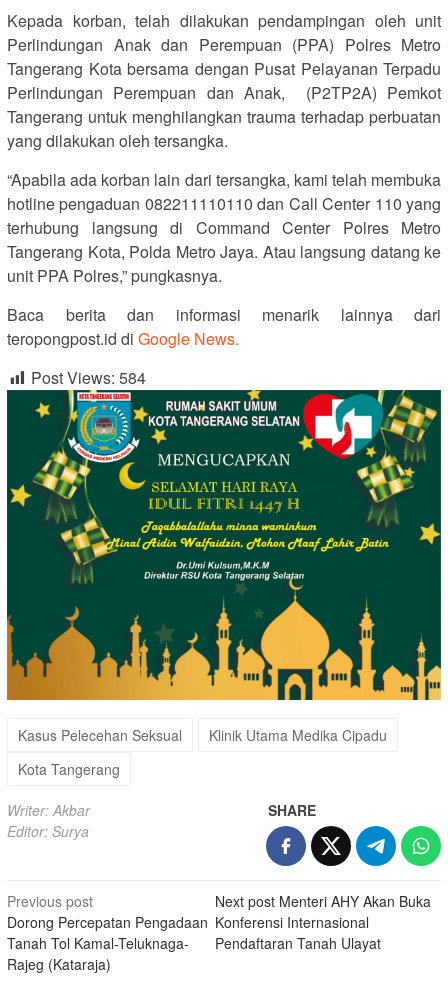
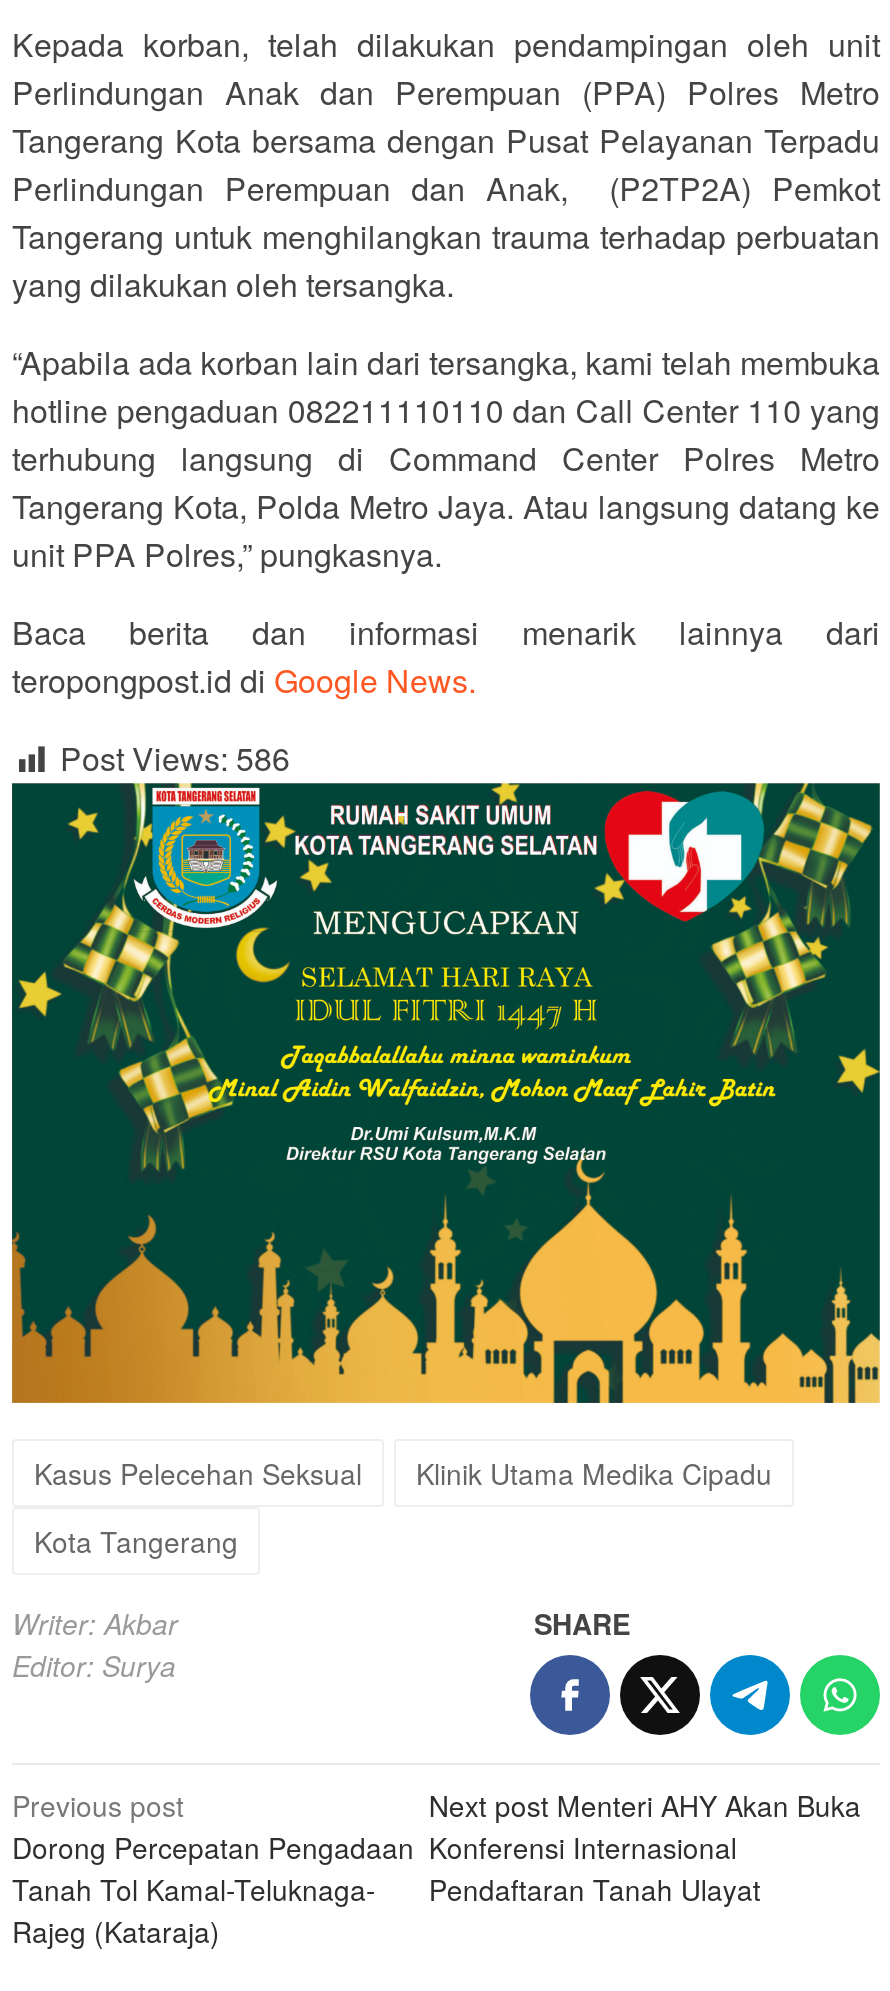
[31,366,146,389] Post Views: 584 -> [60,735,290,781] Post Views: 586

